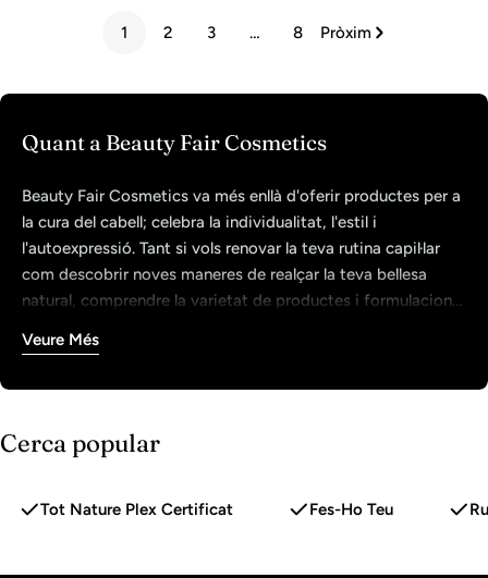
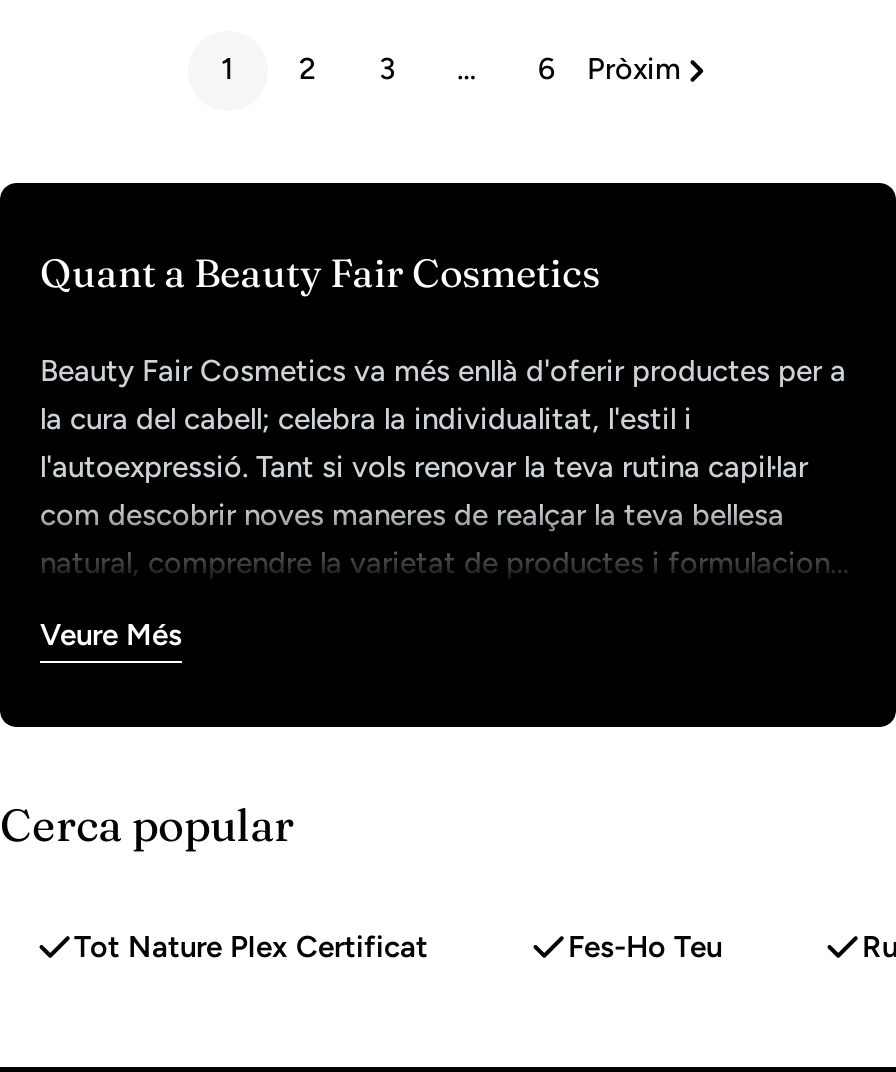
[293,23,303,42] 8 -> [538,52,556,88] 6

